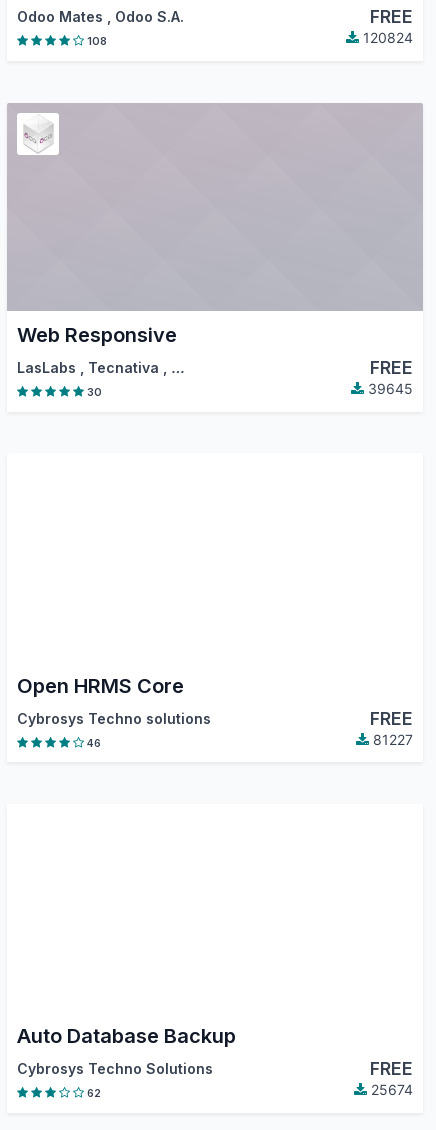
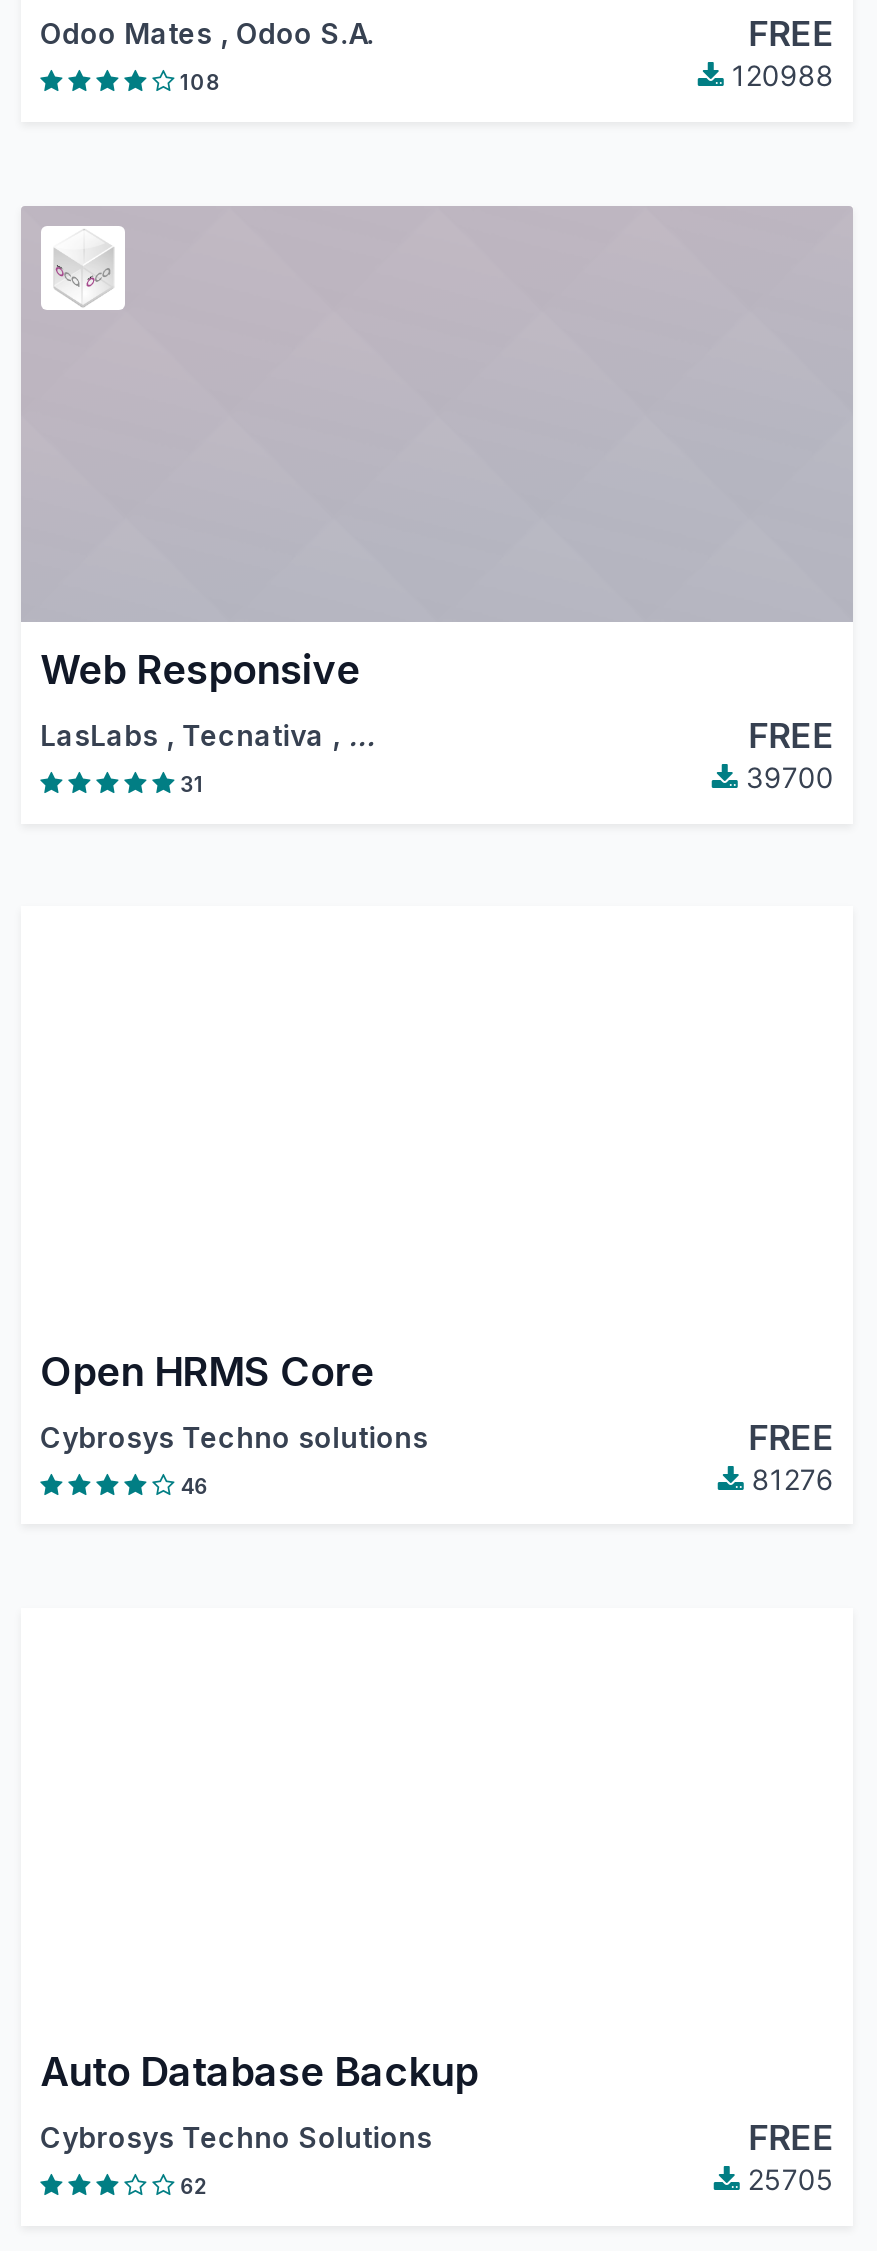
[359,29,413,46] 120824 -> [724,59,834,93] 120988
[364,380,413,397] 39645 -> [738,760,834,794] 39700
[87,386,102,399] 30 -> [180,772,204,798] 31
[369,731,413,748] 81227 -> [744,1461,834,1495] 81276
[367,1081,413,1098] 25674 -> [740,2163,834,2197] 25705

